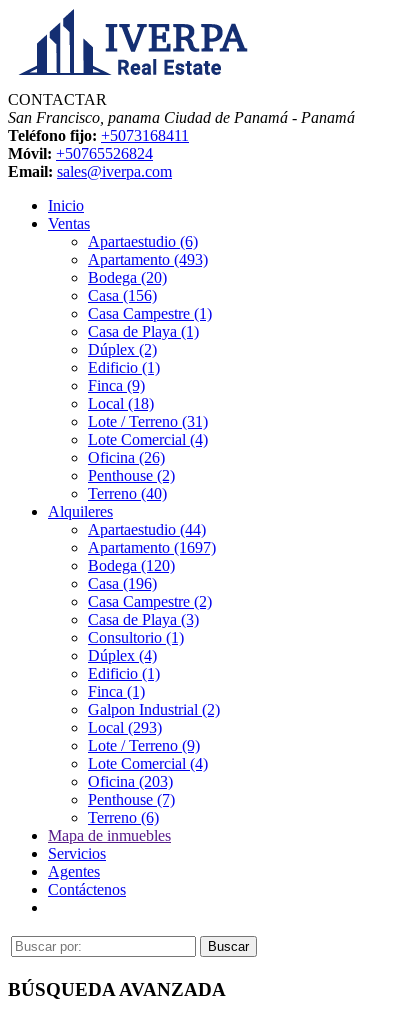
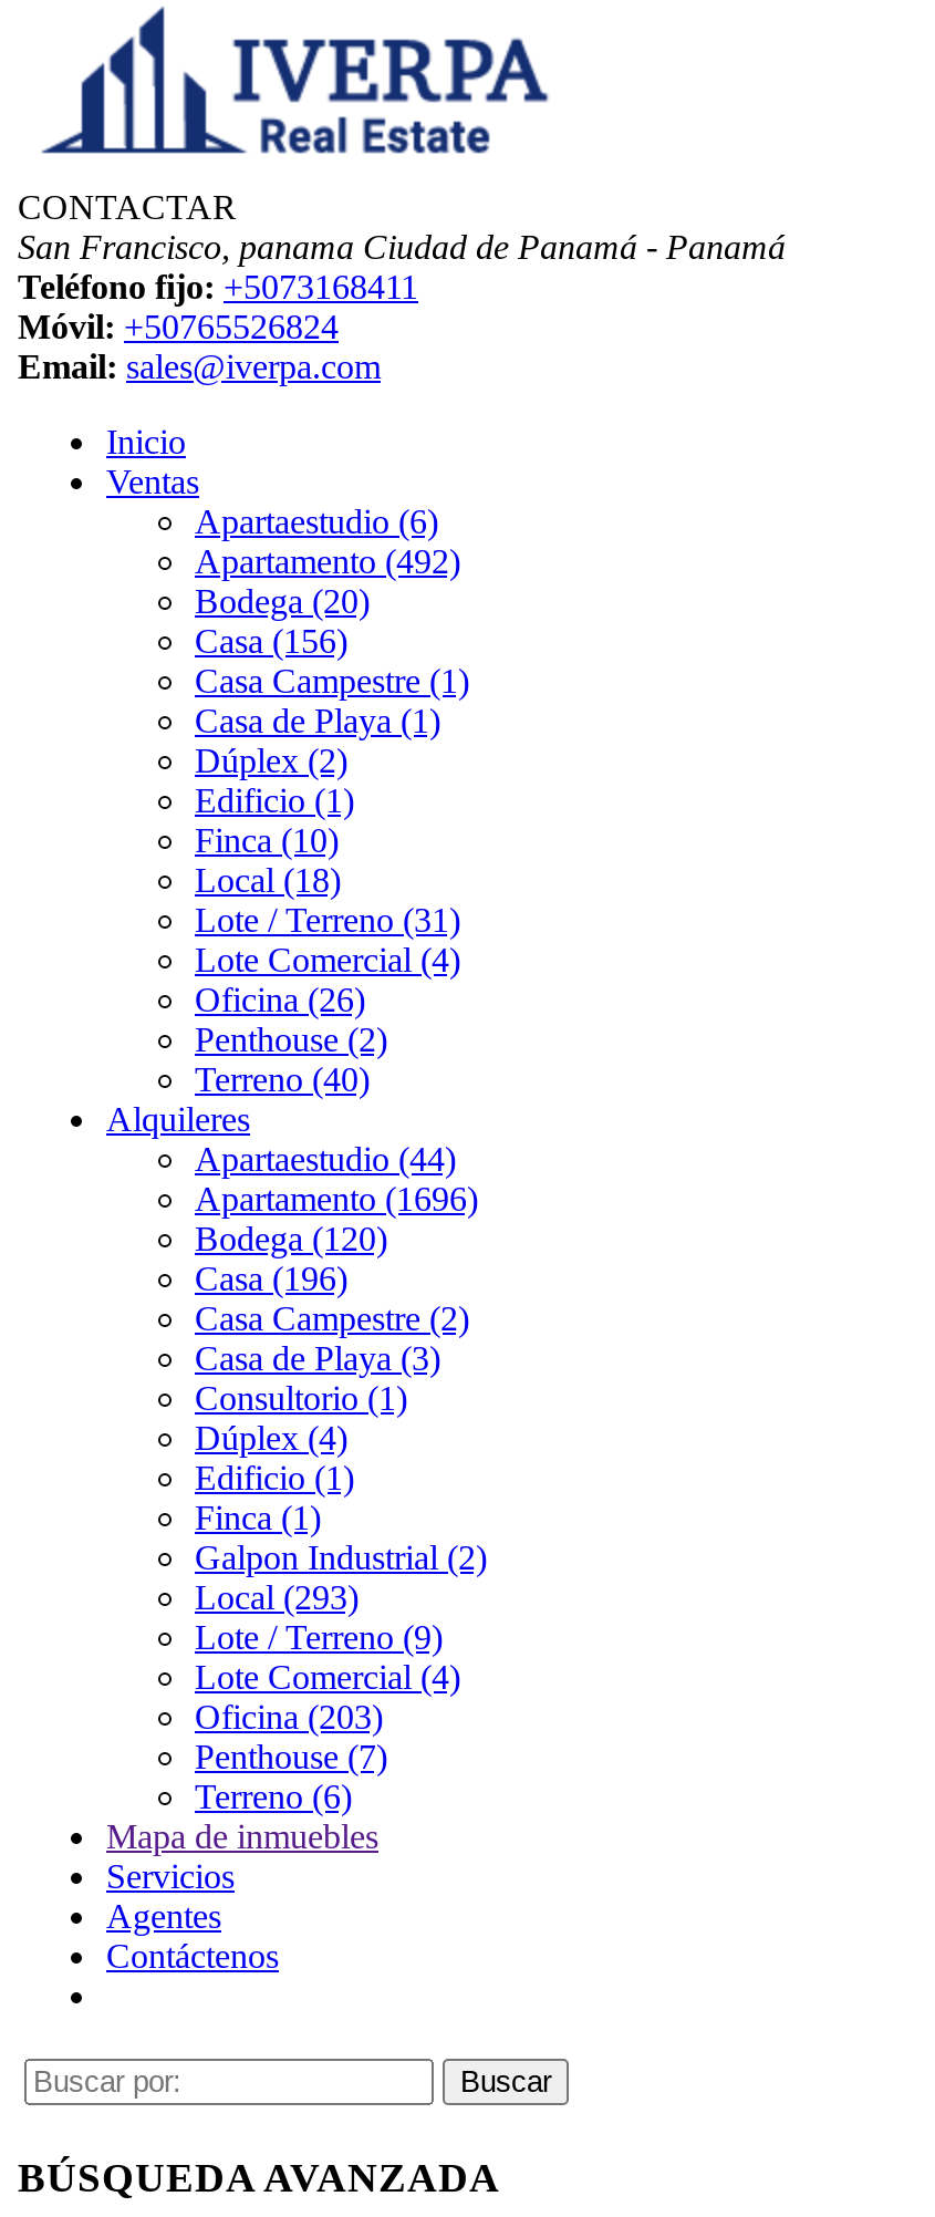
[88,251,208,268] Apartamento (493) -> [195,542,460,580] Apartamento (492)
[88,377,145,394] Finca (9) -> [195,821,339,859] Finca (10)
[88,539,216,556] Apartamento (1697) -> [195,1180,478,1218] Apartamento (1696)

